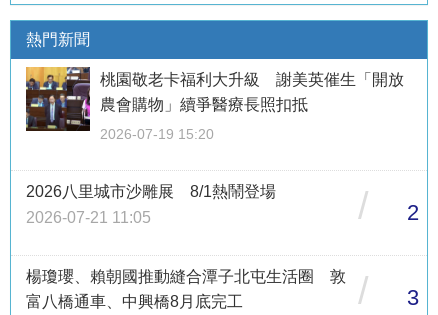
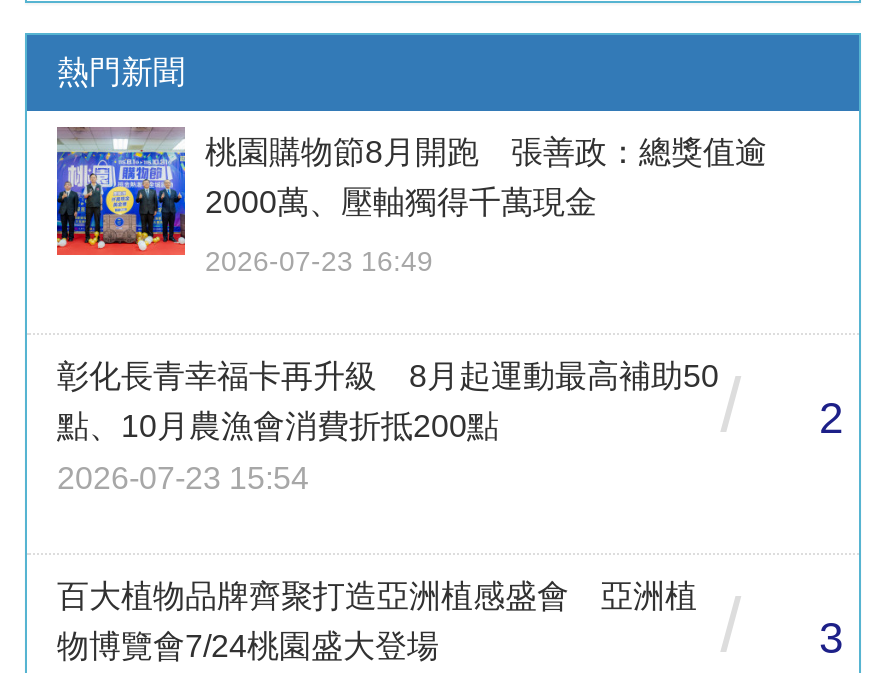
[25,66,404,226] [image] | 桃園敬老卡福利大升級 謝美英催生「開放 | 農會購物」續爭醫療長照扣抵 | 2026-07-19 15:20 | 2026八里城市沙雕展 8/1熱鬧登場 | 2026-07-21 11:05 -> [55,125,767,495] [image] | 桃園購物節8月開跑 張善政：總獎值逾 | 2000萬、壓軸獨得千萬現金 | 2026-07-23 16:49 | 彰化長青幸福卡再升級 8月起運動最高補助50 | 點、10月農漁會消費折抵200點 | 2026-07-23 15:54
[26,268,346,285] 楊瓊瓔、賴朝國推動縫合潭子北屯生活圈 敦 -> [57,579,697,613] 百大植物品牌齊聚打造亞洲植感盛會 亞洲植
[26,293,243,310] 富八橋通車、中興橋8月底完工 -> [57,629,439,663] 物博覽會7/24桃園盛大登場

